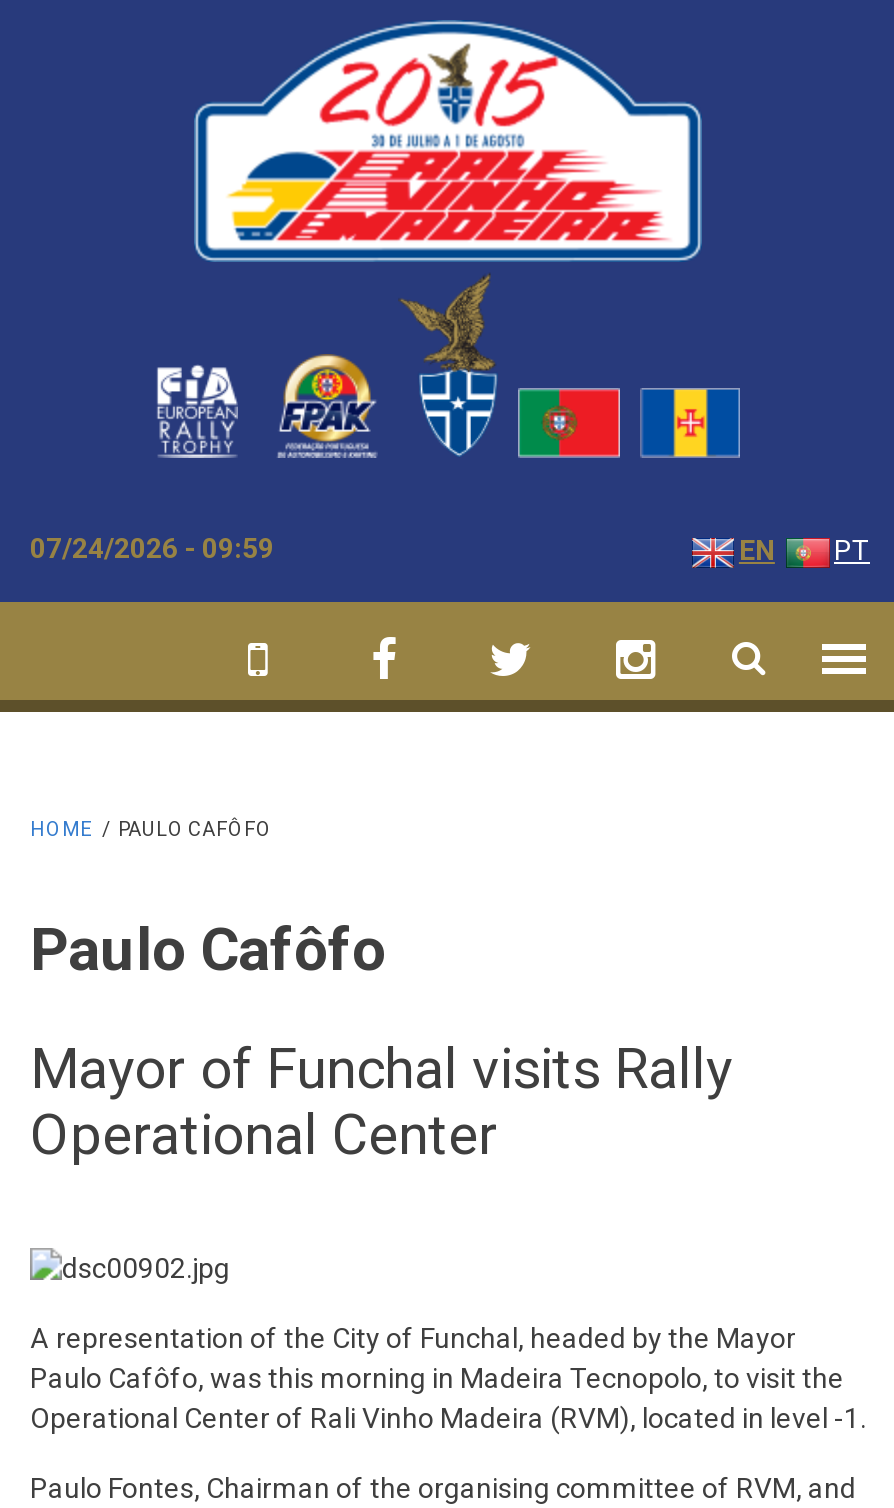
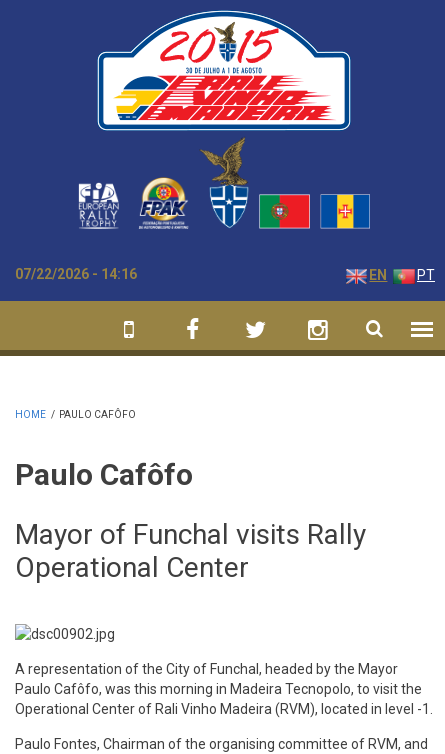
[30,532,274,564] 07/24/2026 - 09:59 -> [15,266,137,282] 07/22/2026 - 14:16

